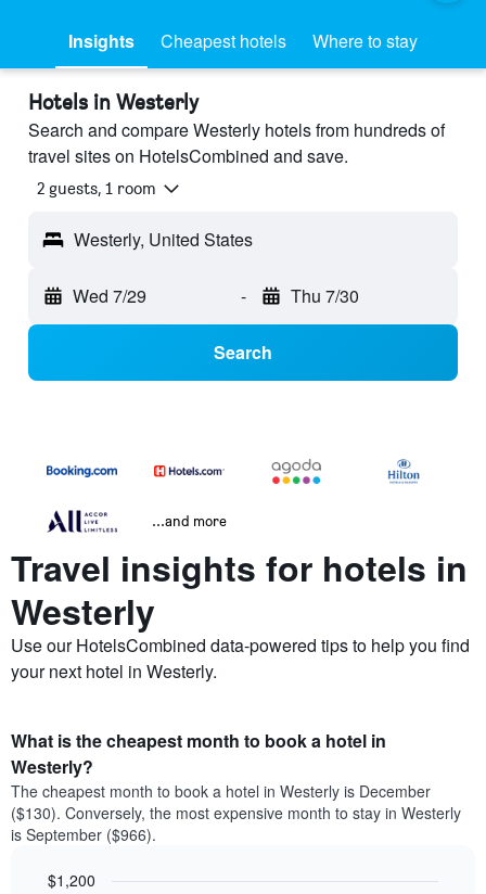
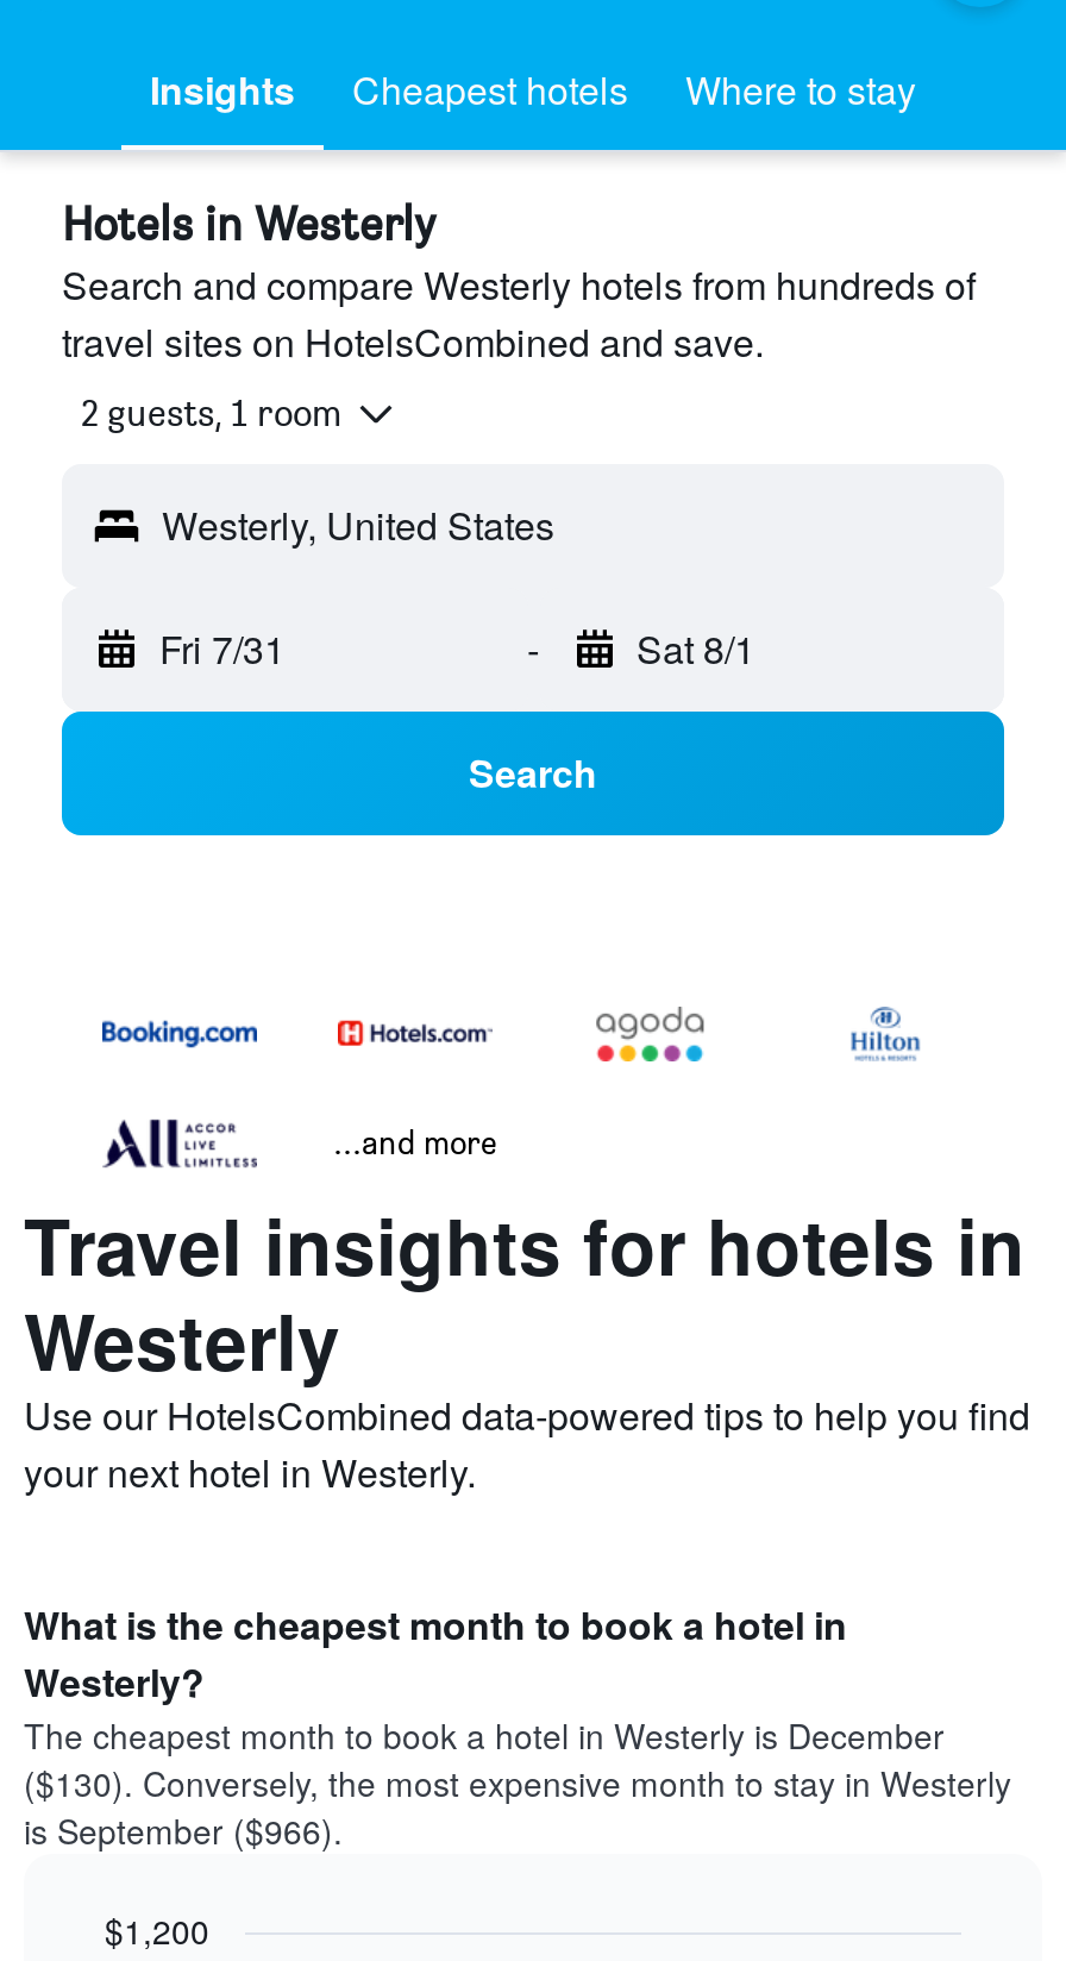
[73,283,146,308] Wed 7/29 -> [159,622,286,676] Fri 7/31
[290,283,359,308] Thu 7/30 -> [637,622,755,676] Sat 8/1

